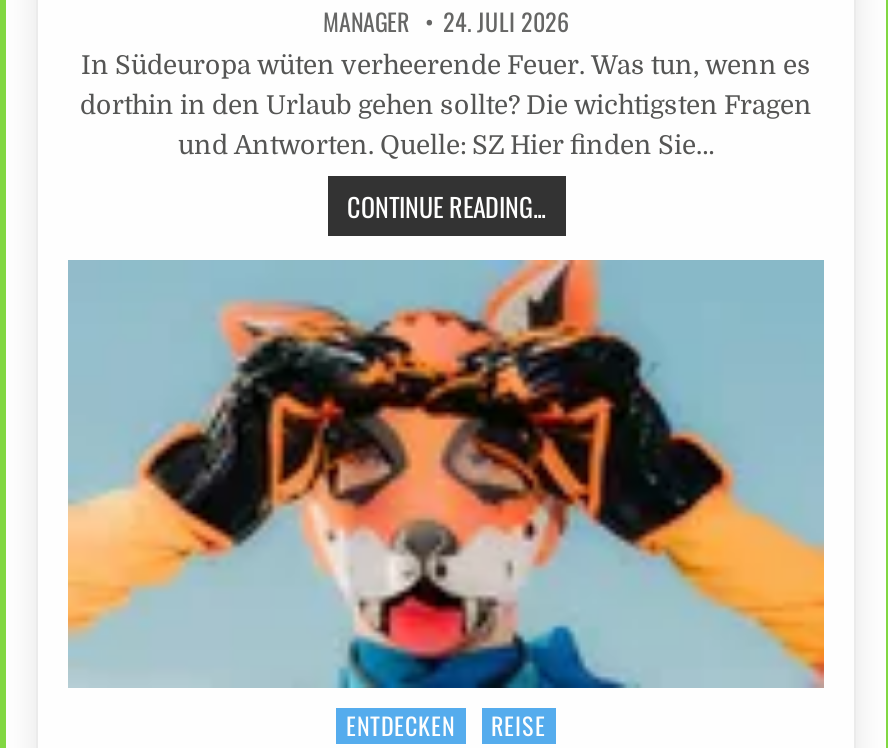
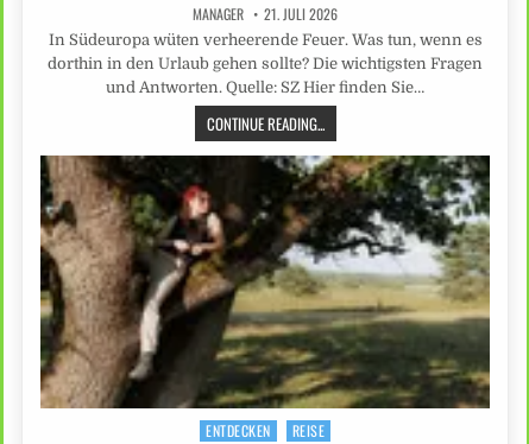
[323,5,569,39] MANAGER 24. JULI 2026 -> [193,3,338,23] MANAGER 21. JULI 2026
[66,258,826,690] [image] -> [39,154,491,410] [image]

